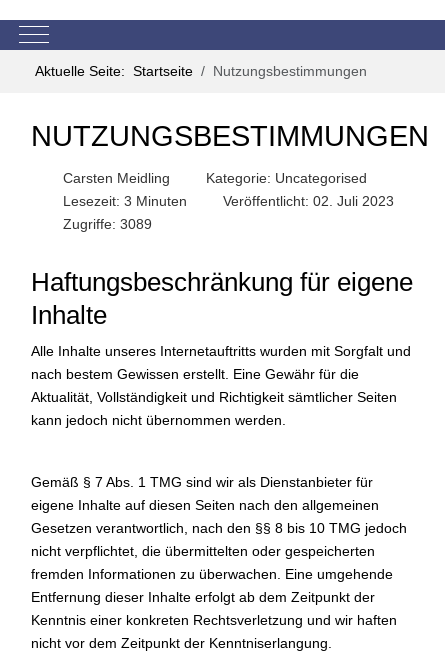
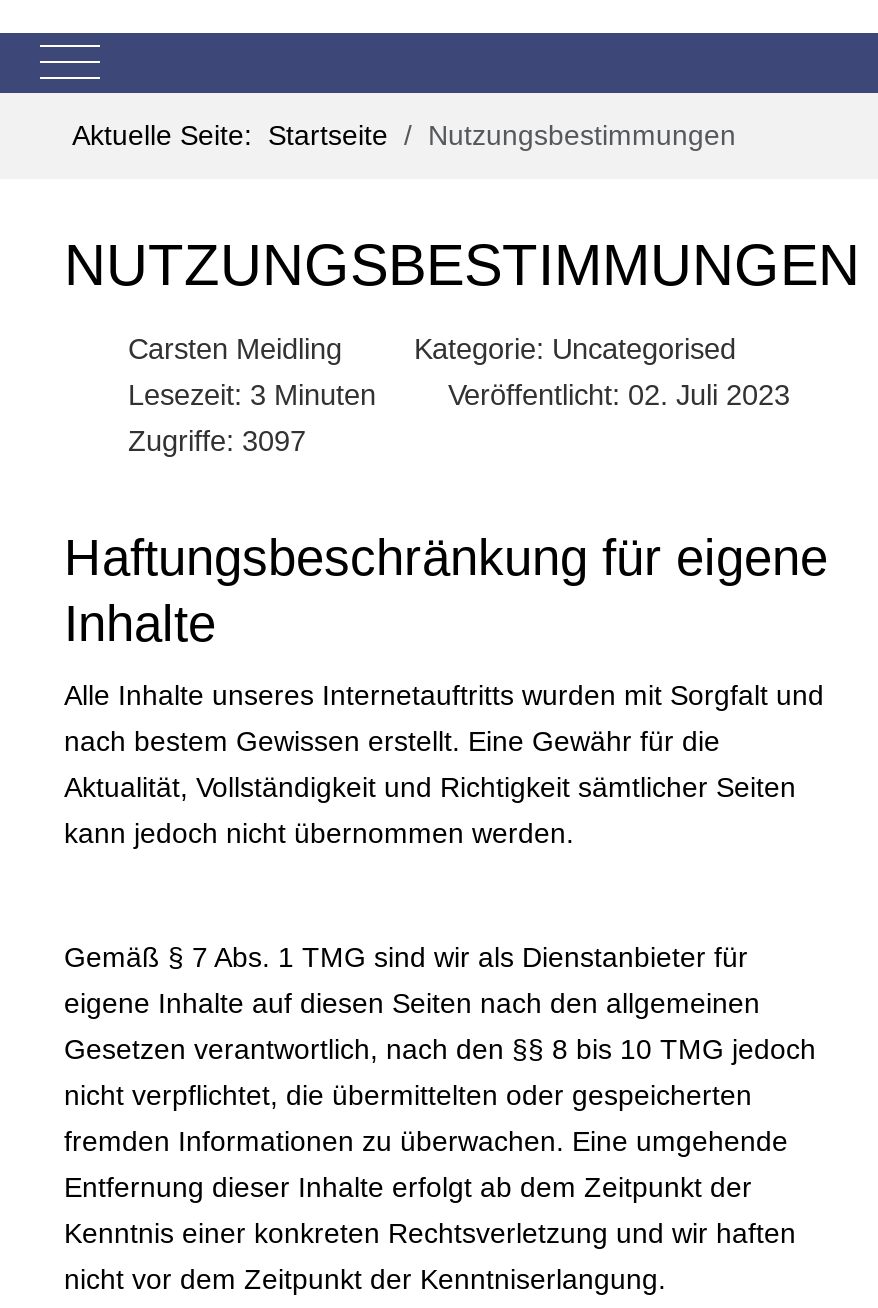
[63,216,152,232] Zugriffe: 3089 -> [128,424,306,456] Zugriffe: 3097

